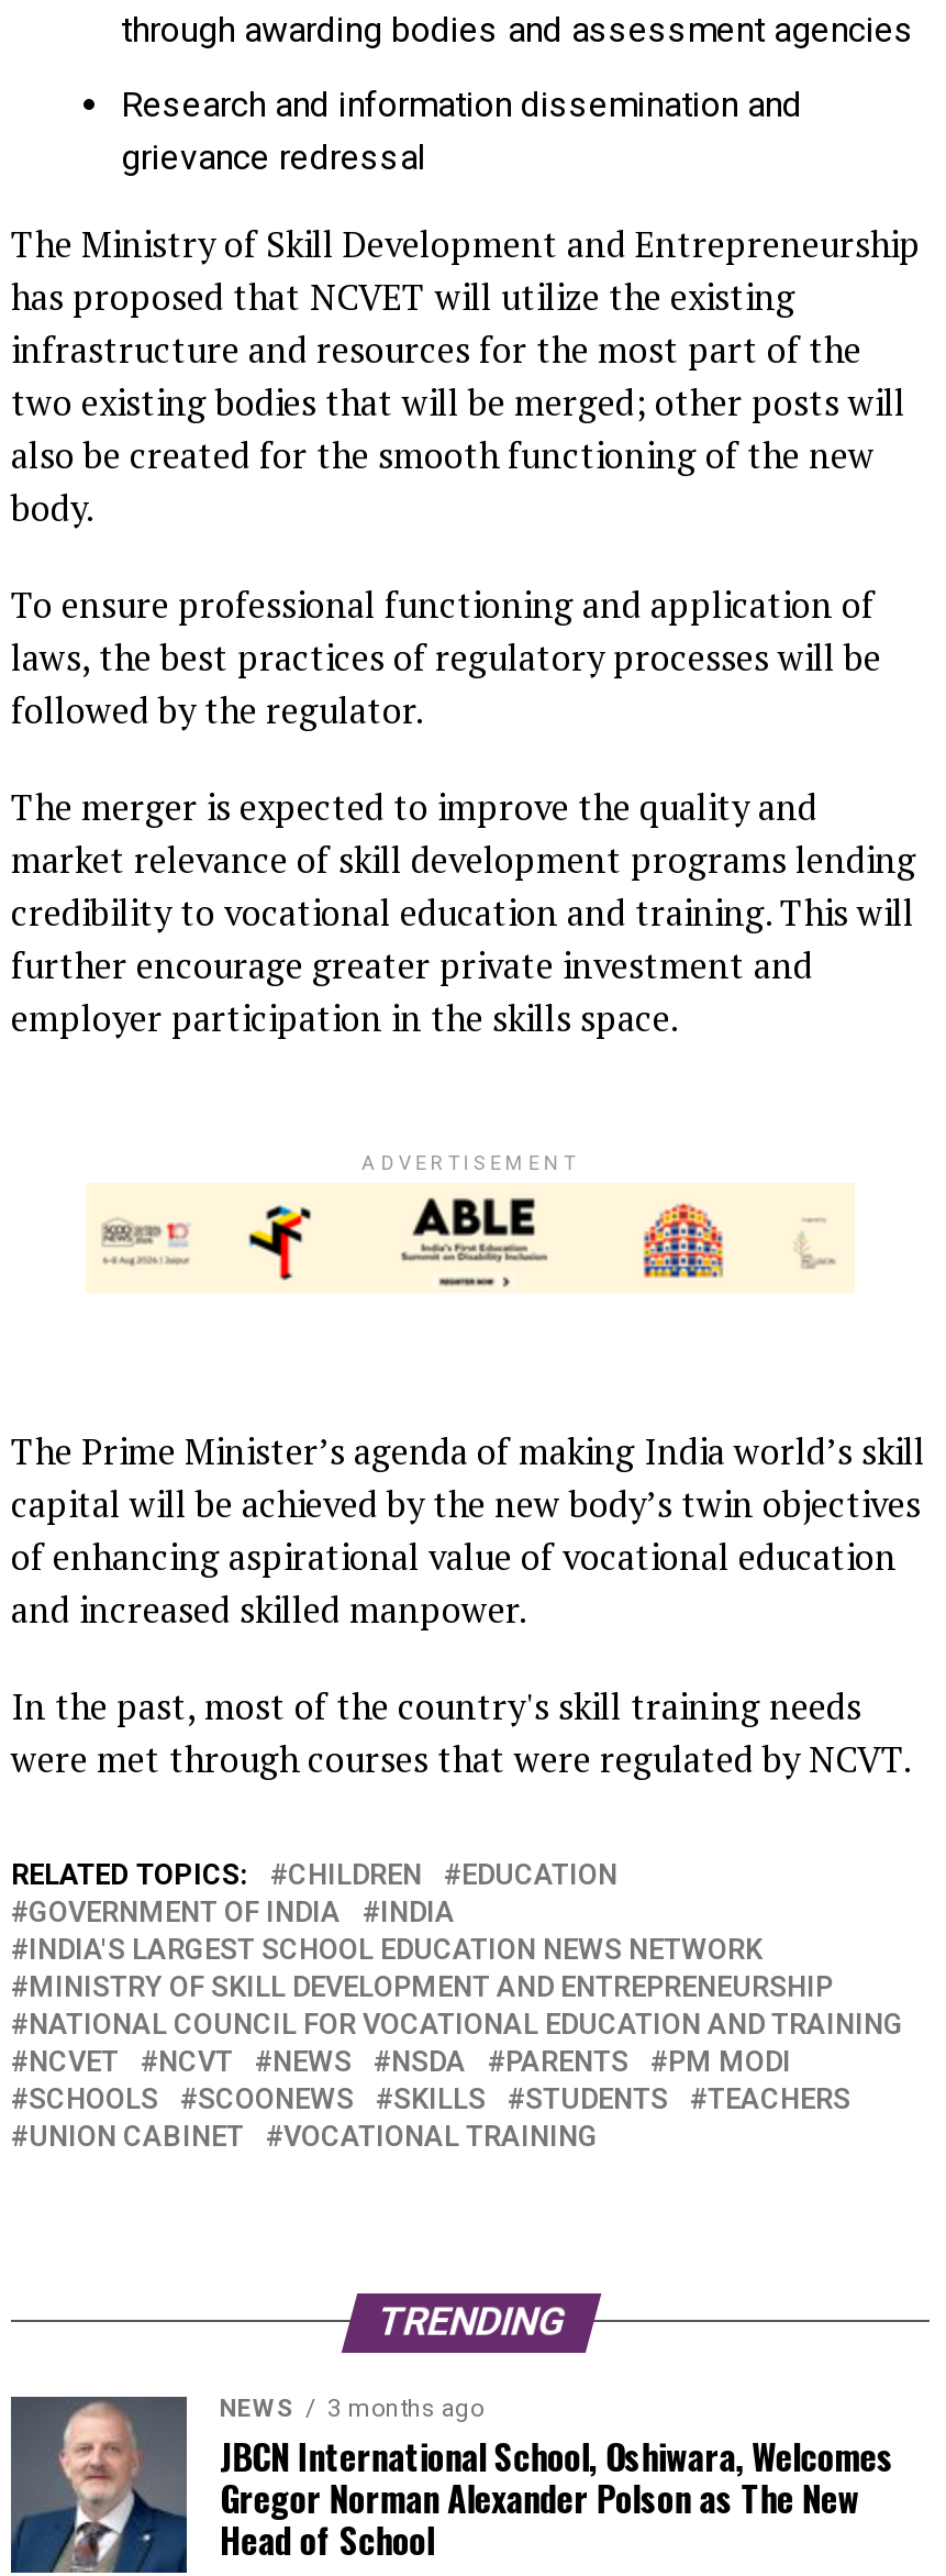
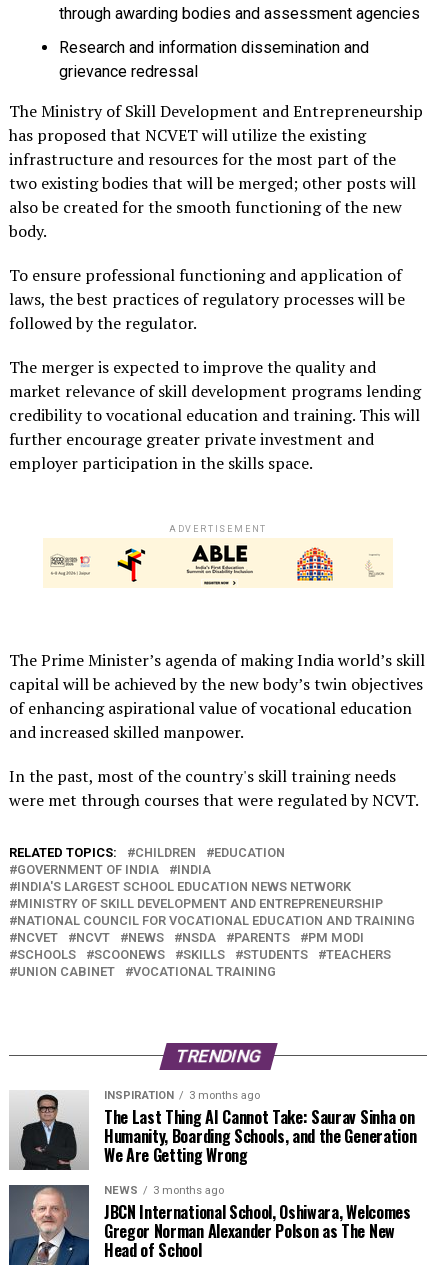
none -> [10,1089,416,1171] [image] | INSPIRATION | 3 months ago | The Last Thing AI Cannot Take: Saurav Sinha on | Humanity, Boarding Schools, and the Generation | We Are Getting Wrong

